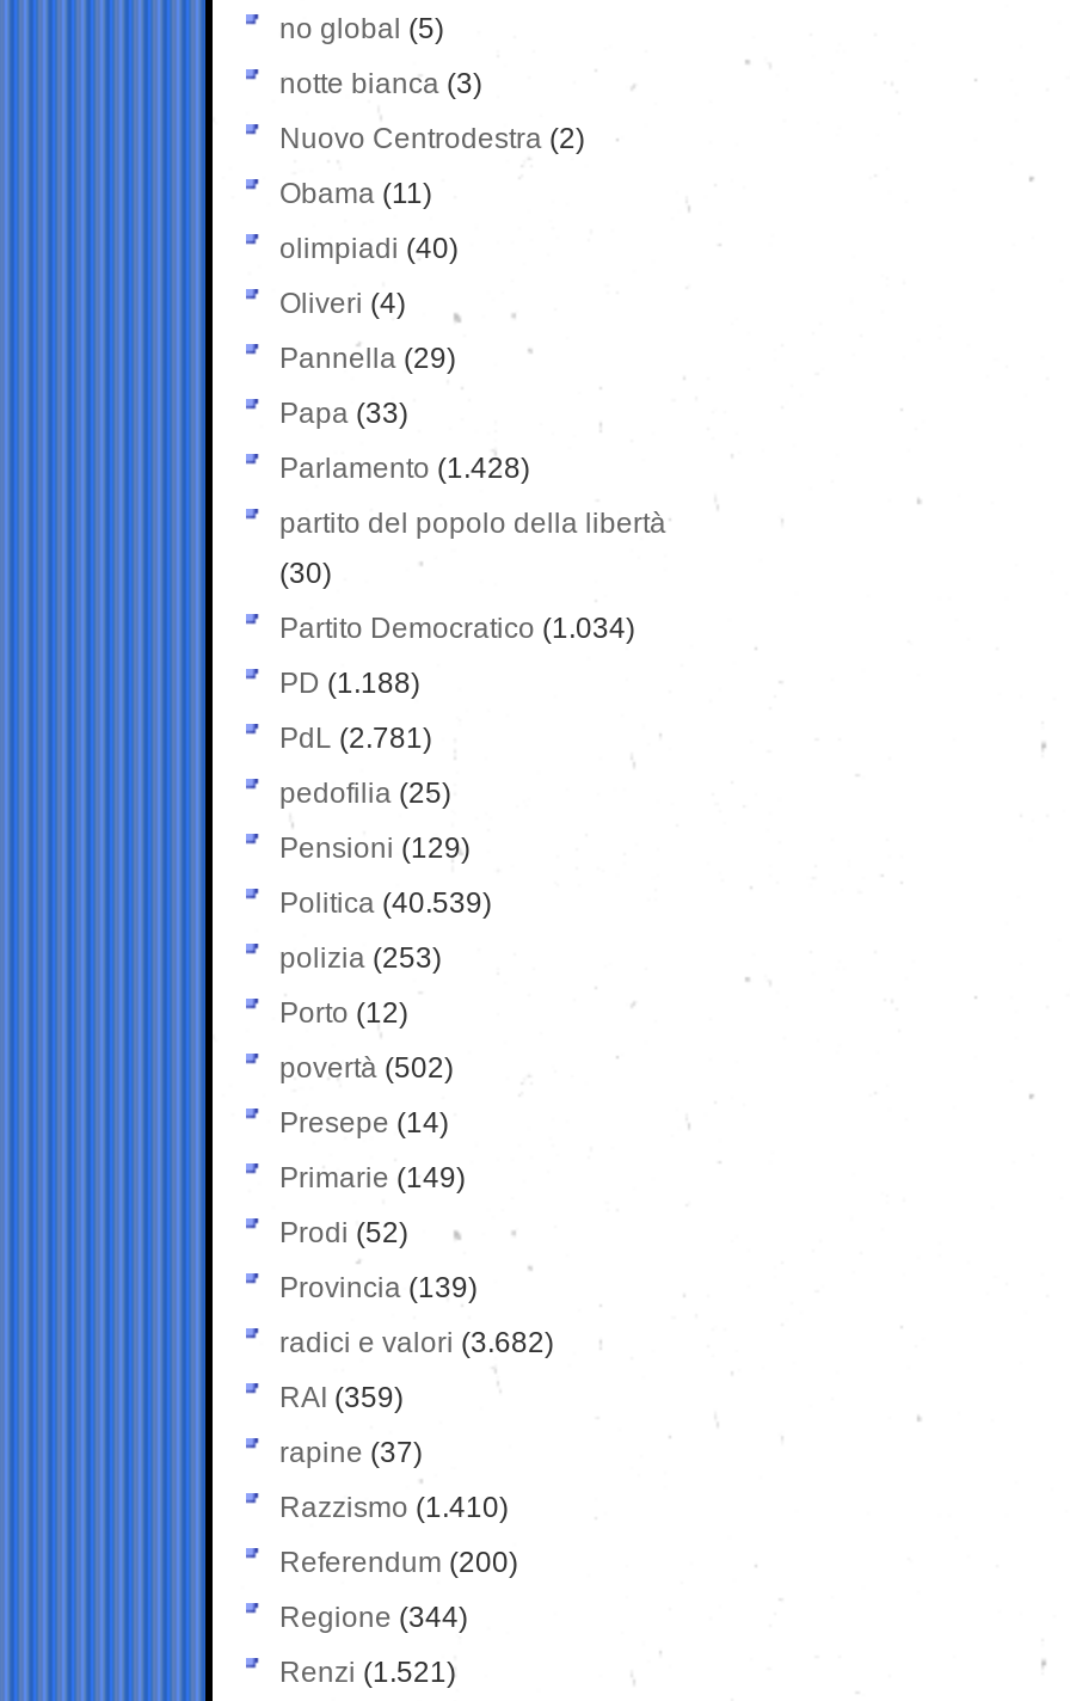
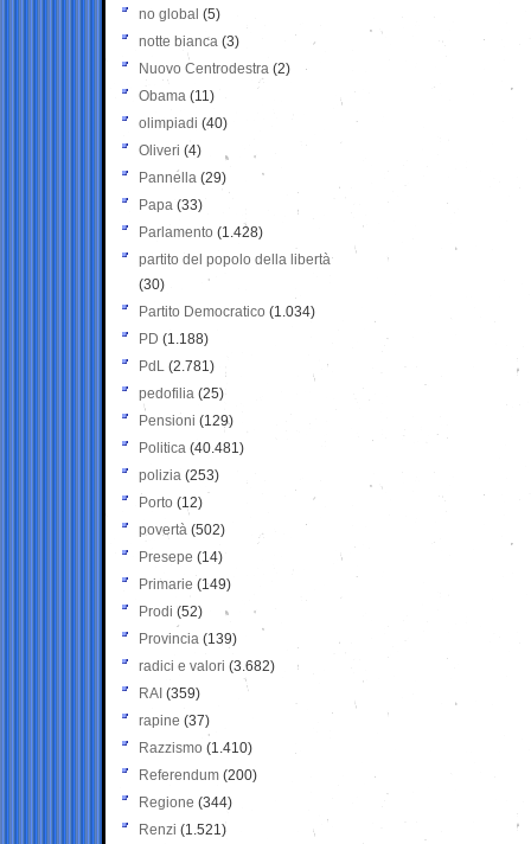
[279,886,492,920] Politica (40.539) -> [139,440,244,456] Politica (40.481)

